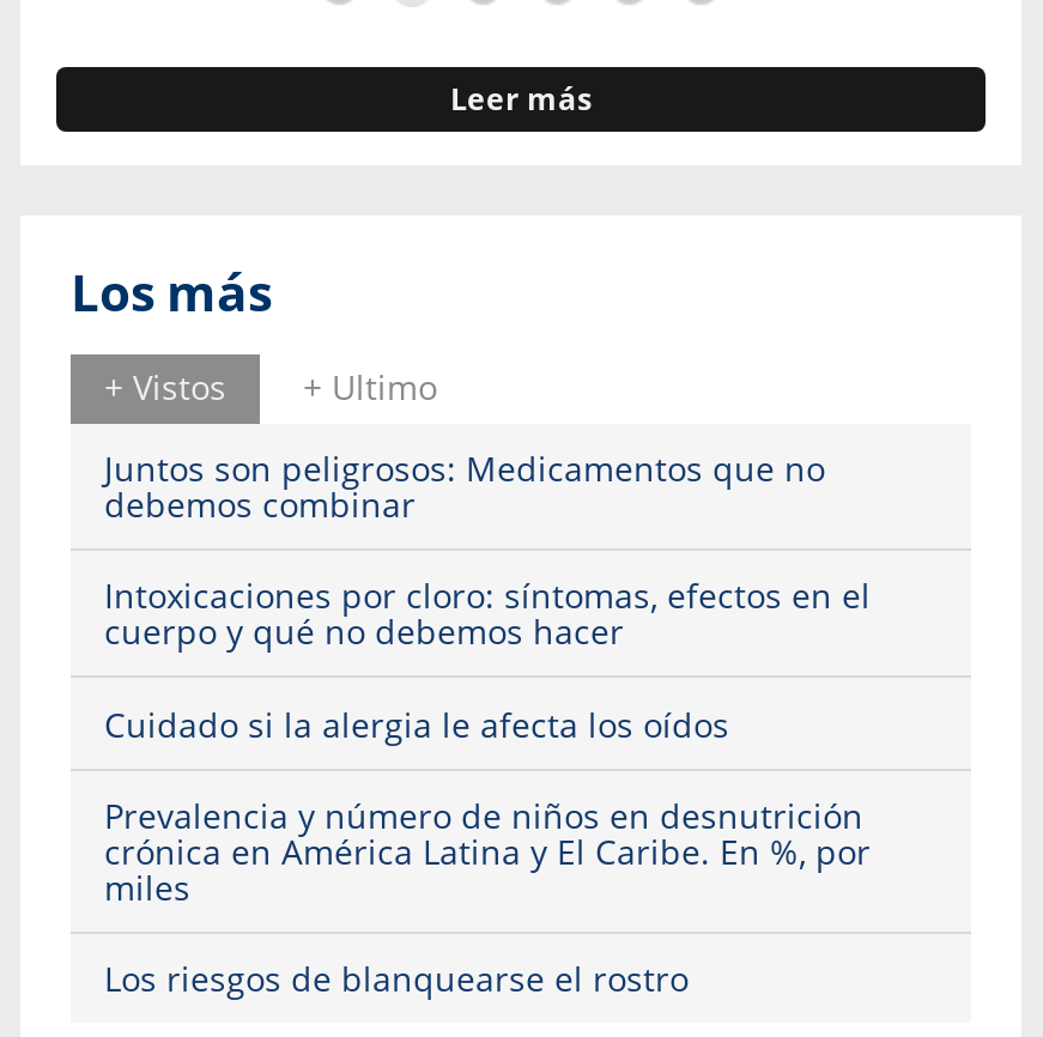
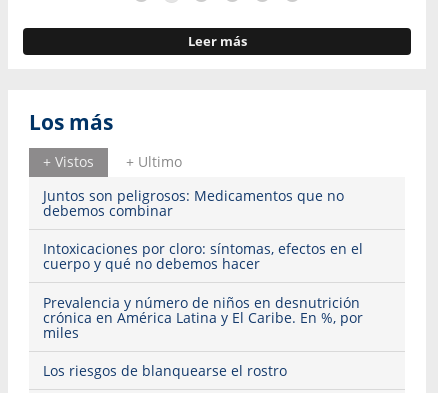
[104,701,729,746] Cuidado si la alergia le afecta los oídos -> none

